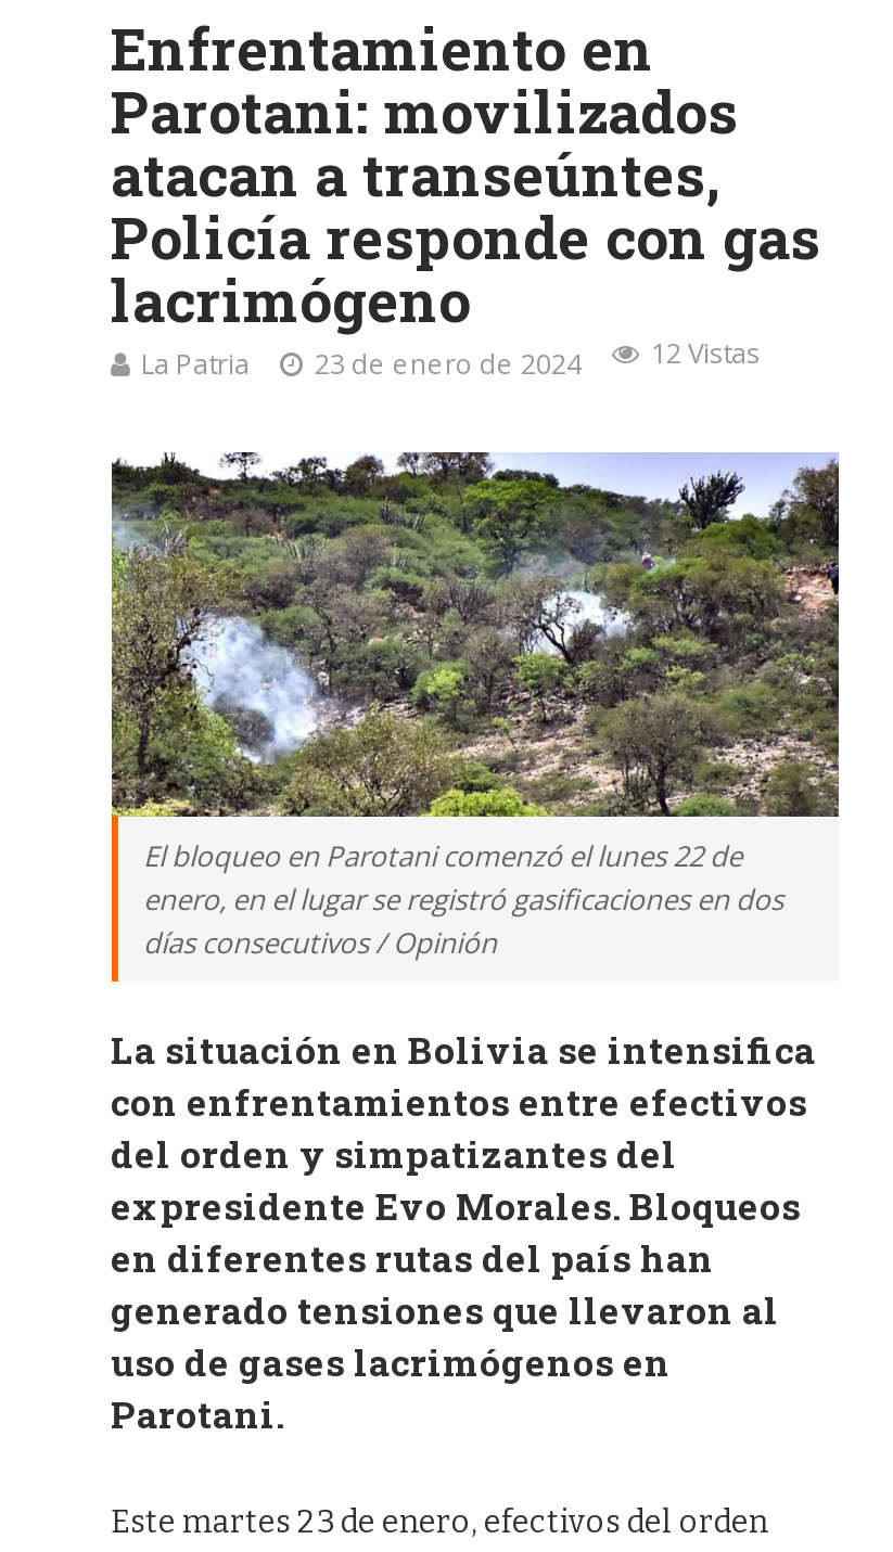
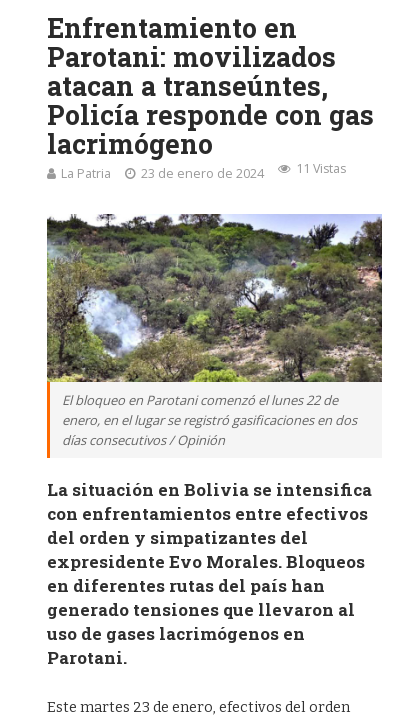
[141,335,760,383] La Patria 23 de enero de 2024 12 Vistas -> [60,160,345,182] La Patria 23 de enero de 2024 11 Vistas

